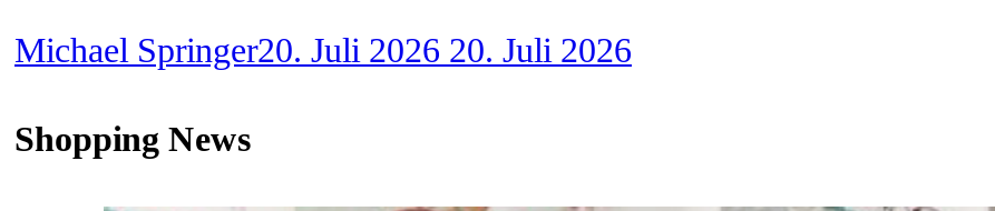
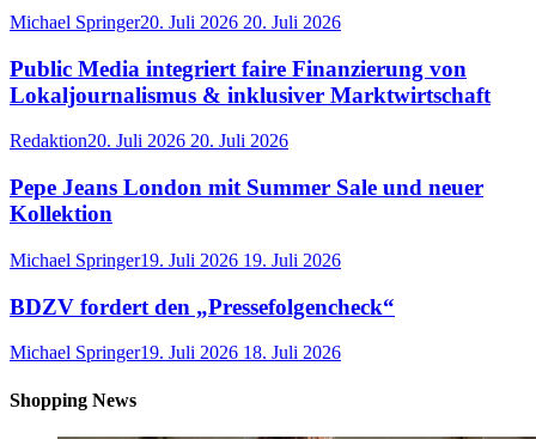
none -> [10,56,491,363] Public Media integriert faire Finanzierung von | Lokaljournalismus & inklusiver Marktwirtschaft | Redaktion20. Juli 2026 20. Juli 2026 | Pepe Jeans London mit Summer Sale und neuer | Kollektion | Michael Springer19. Juli 2026 19. Juli 2026 | BDZV fordert den „Pressefolgencheck“ | Michael Springer19. Juli 2026 18. Juli 2026

